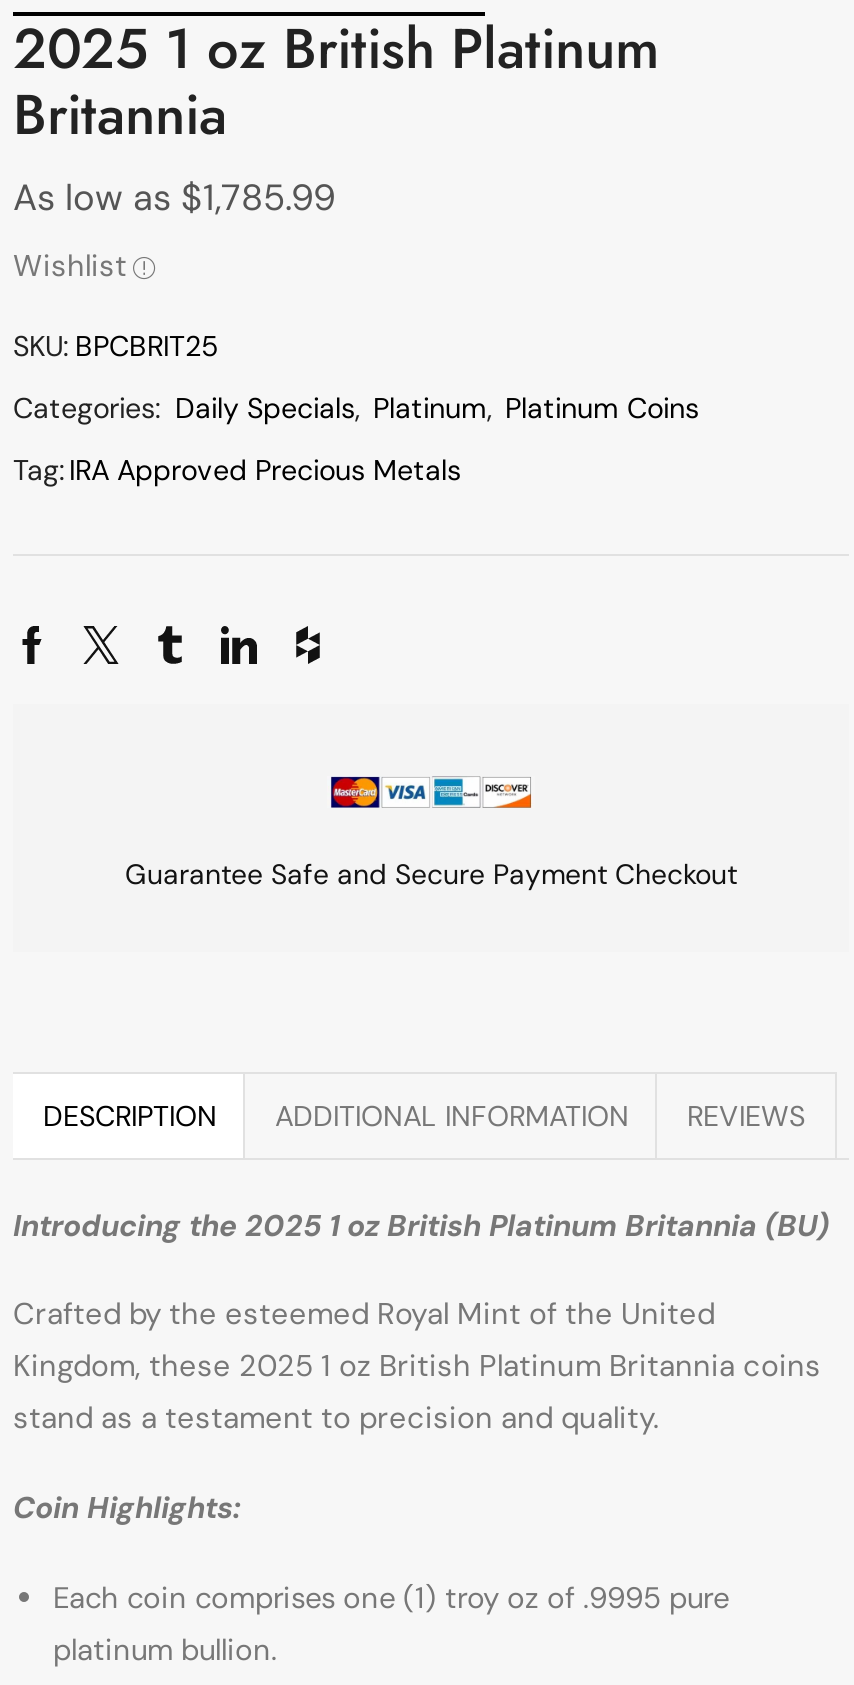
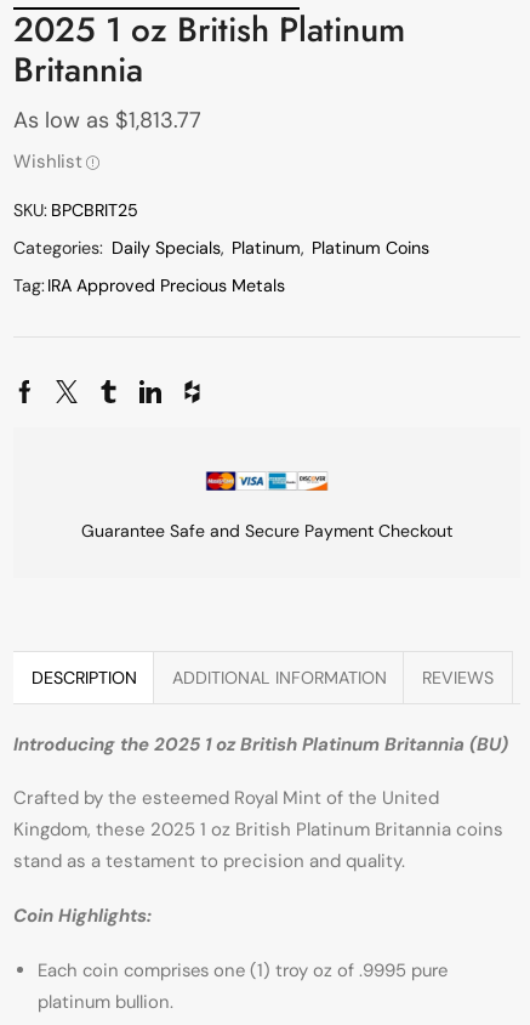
[13,174,335,222] As low as $1,785.99 -> [13,106,201,135] As low as $1,813.77

